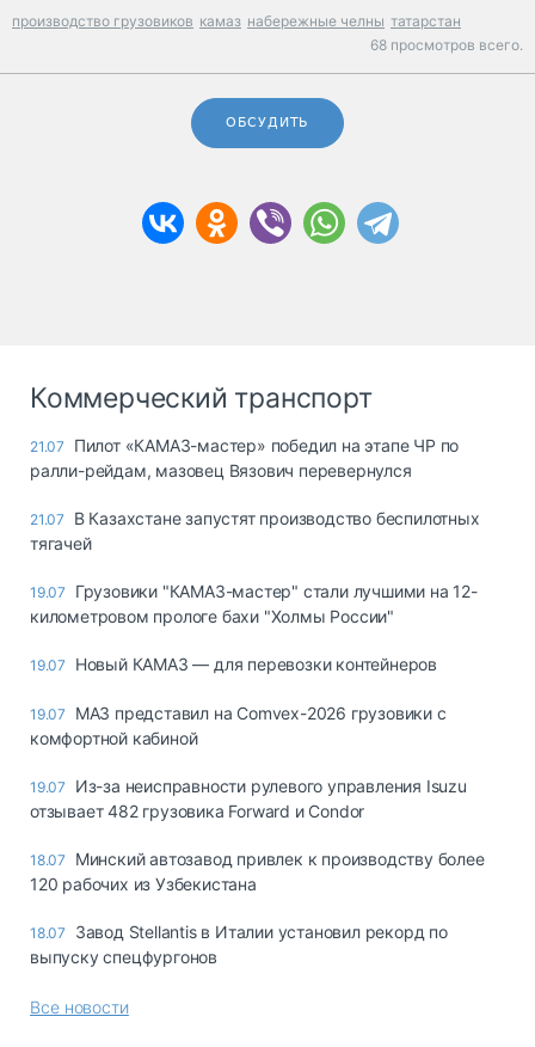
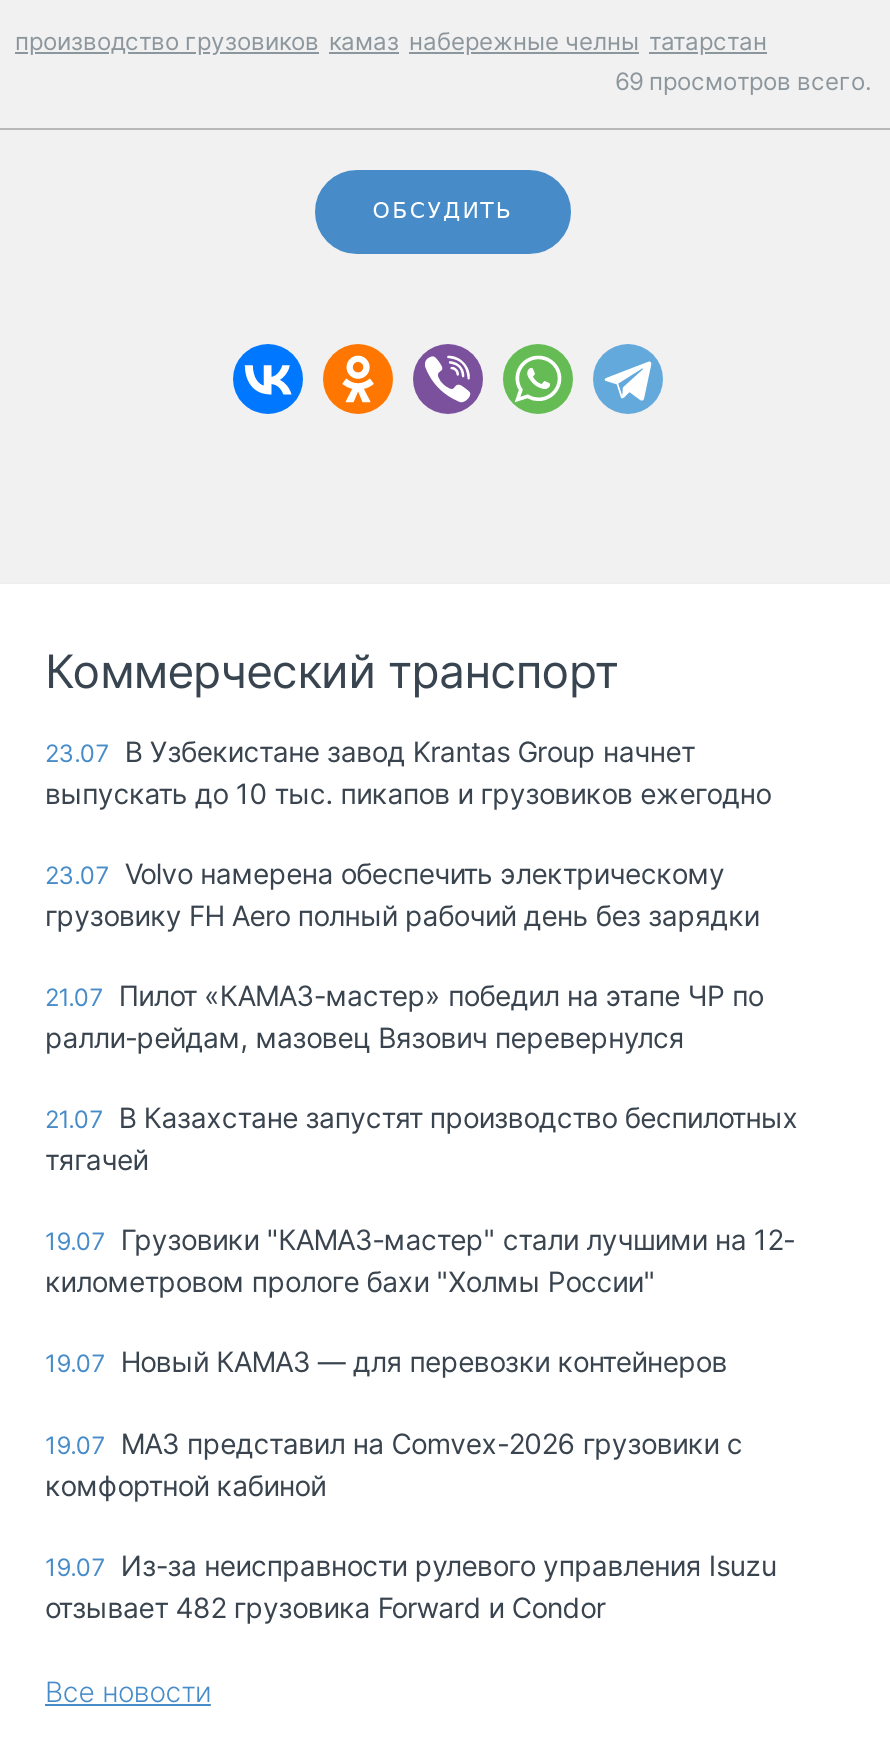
[370,36,523,54] 68 просмотров всего. -> [615,66,871,96] 69 просмотров всего.
none -> [45,734,771,932] 23.07 В Узбекистане завод Krantas Group начнет | выпускать до 10 тыс. пикапов и грузовиков ежегодно | 23.07 Volvo намерена обеспечить электрическому | грузовику FH Aero полный рабочий день без зарядки
moved [30,435,480,821] -> [45,978,798,1624]: 21.07 Пилот «КАМАЗ-мастер» победил на этапе ЧР по | ралли-рейдам, мазовец Вязович перевернулся | 21.07 В Казахстане запустят производство беспилотных | ... | 19.07 Из-за неисправности рулевого управления Isuzu | отзывает 482 грузовика Forward и Condor
[30,849,484,967] 18.07 Минский автозавод привлек к производству более | 120 рабочих из Узбекистана | 18.07 Завод Stellantis в Италии установил рекорд по | выпуску спецфургонов -> none

